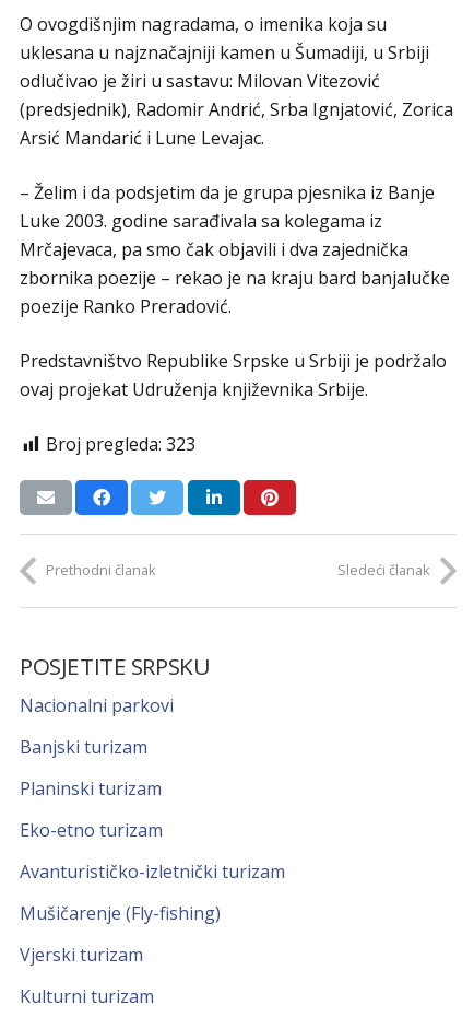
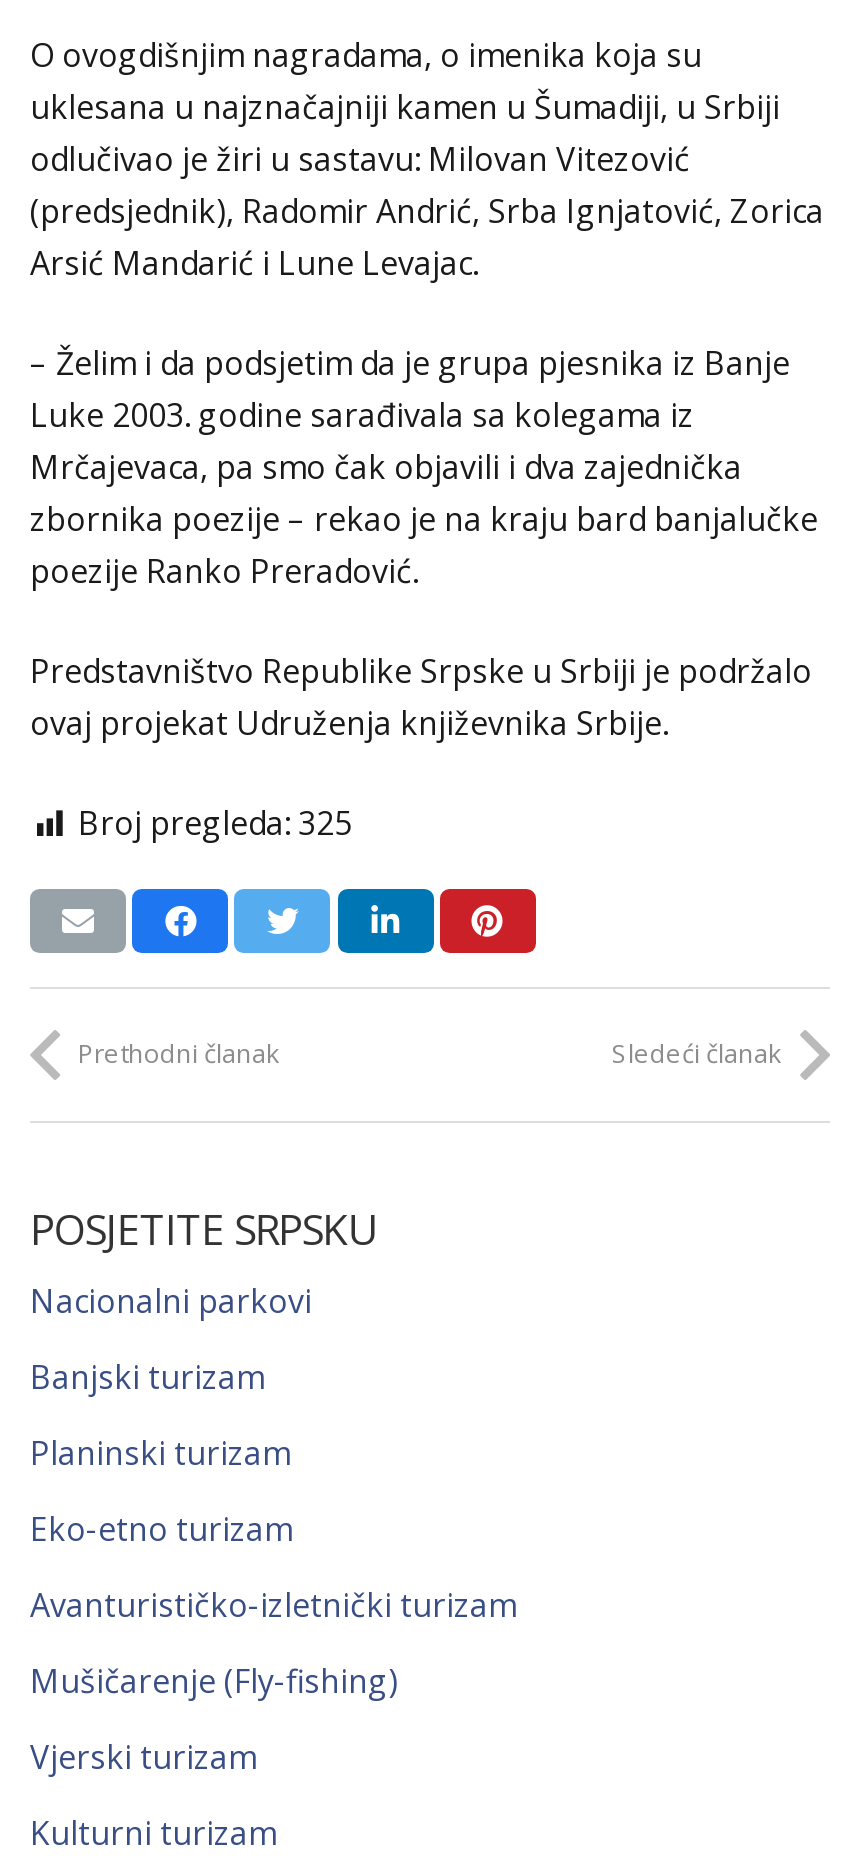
[46,432,195,456] Broj pregleda: 323 -> [78,801,352,845] Broj pregleda: 325

